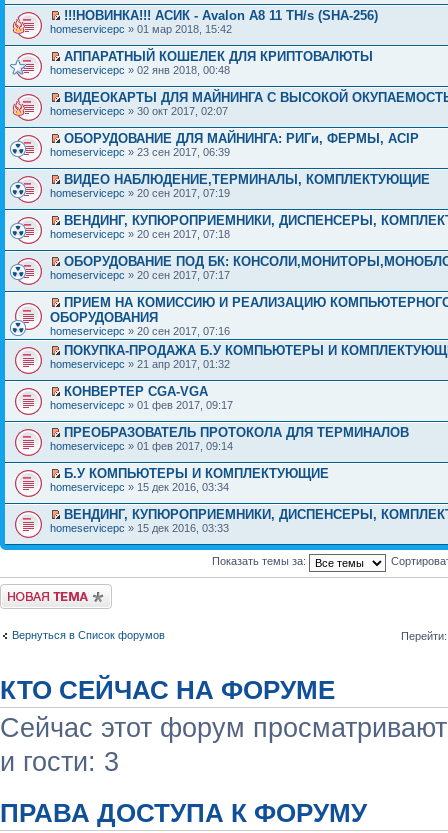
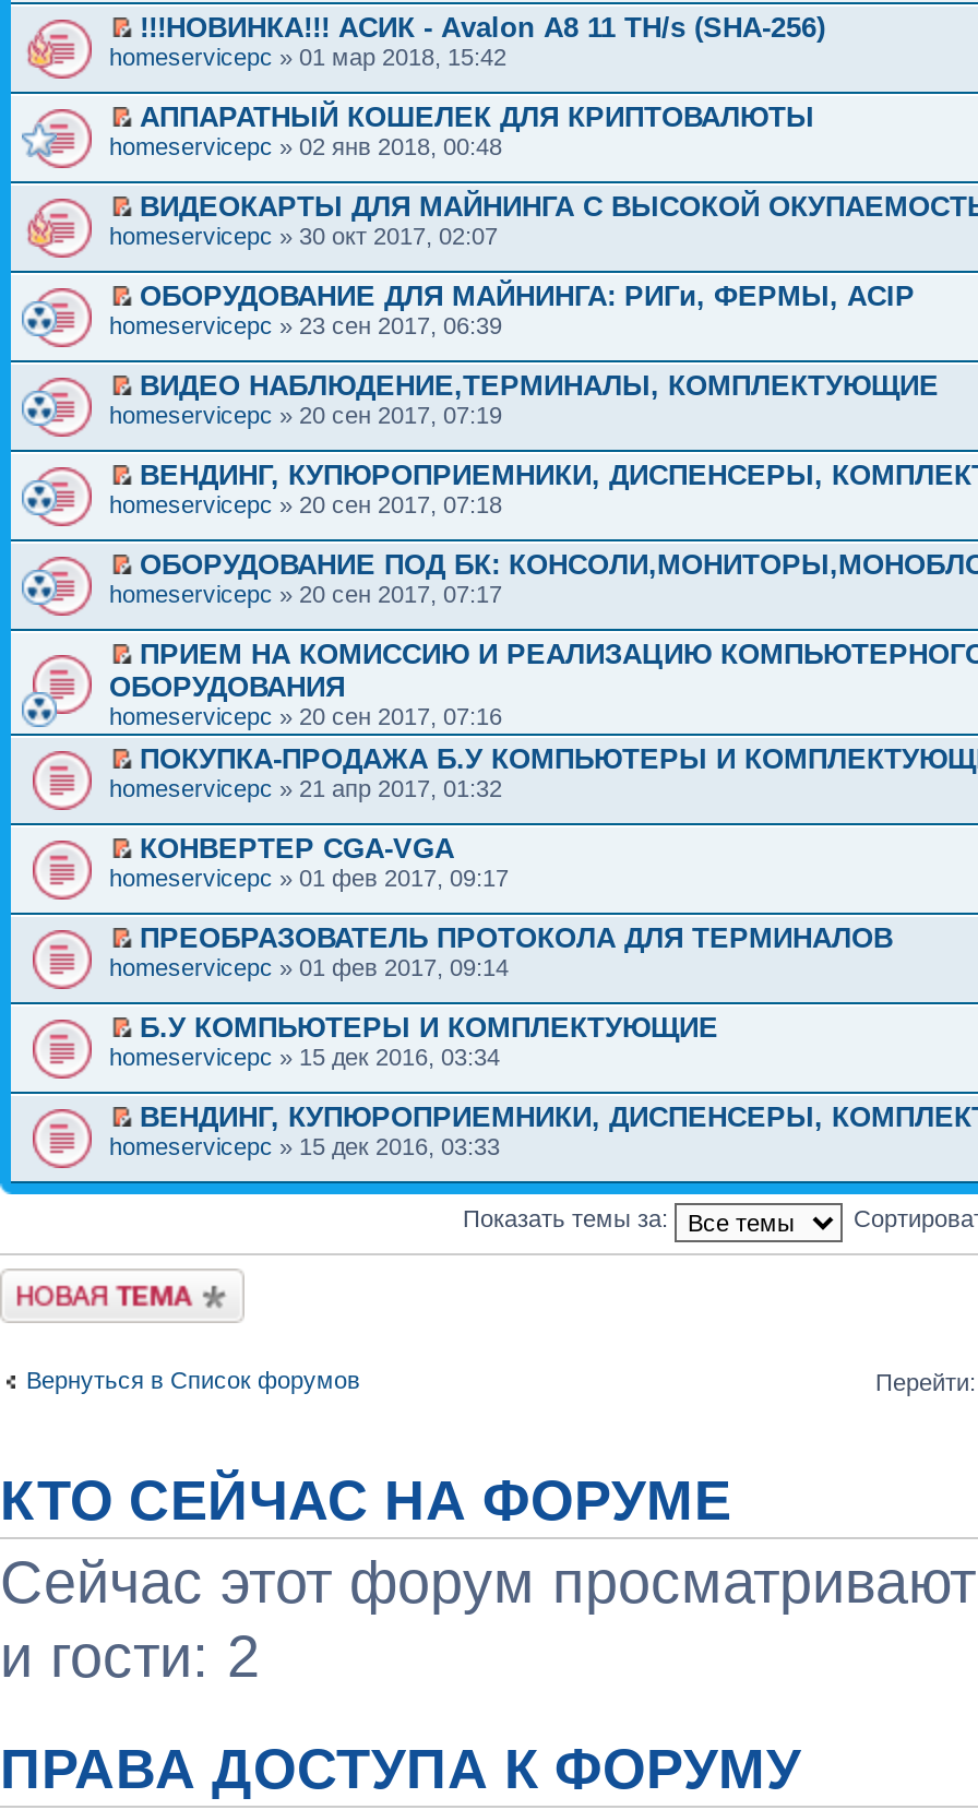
[0,746,119,776] и гости: 3 -> [0,1623,260,1689] и гости: 2

